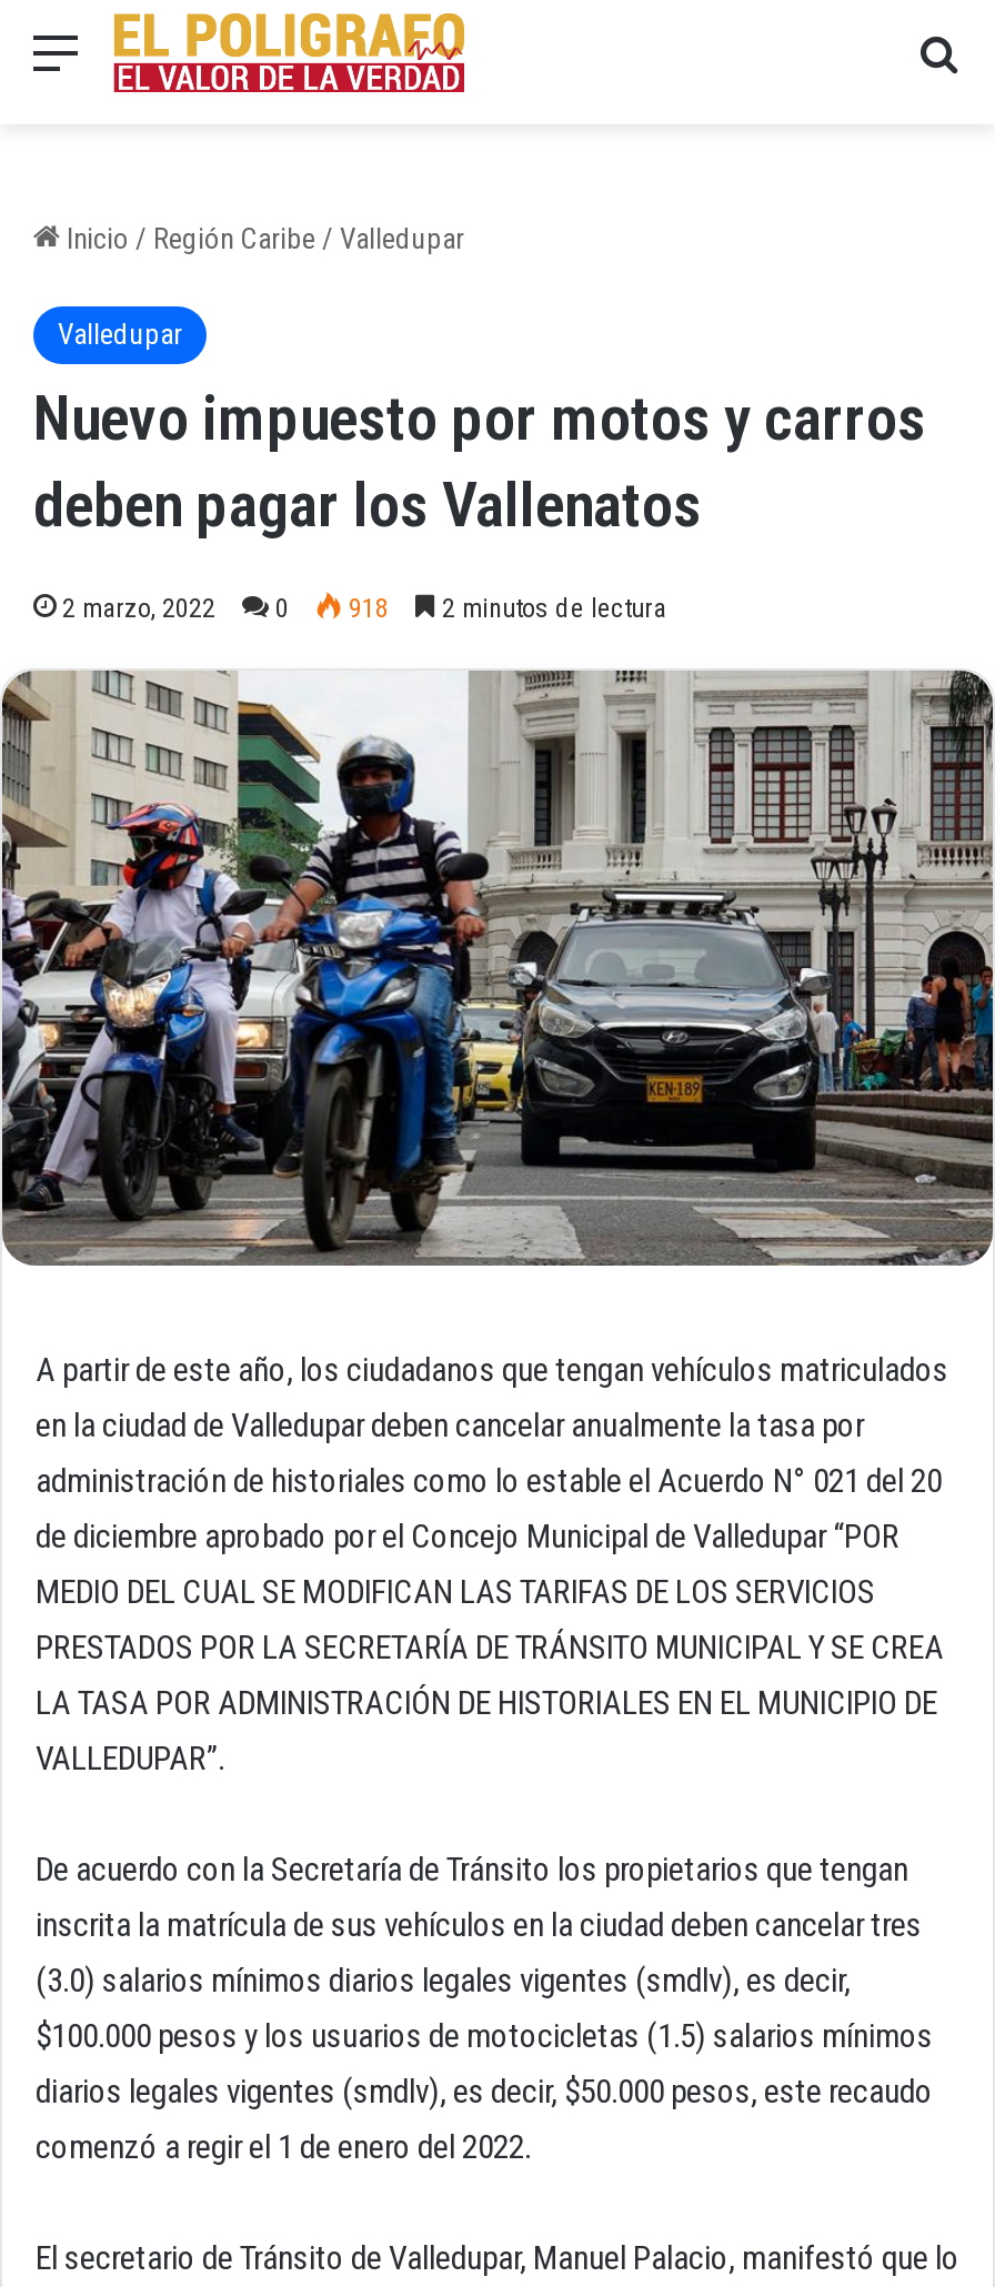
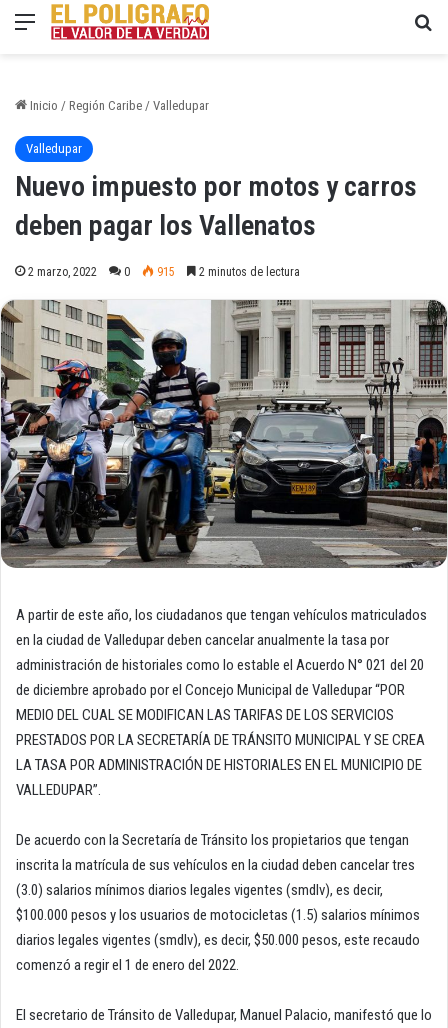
[62,592,666,623] 2 marzo, 2022 0 918 2 minutos de lectura -> [28,265,300,279] 2 marzo, 2022 0 915 2 minutos de lectura

